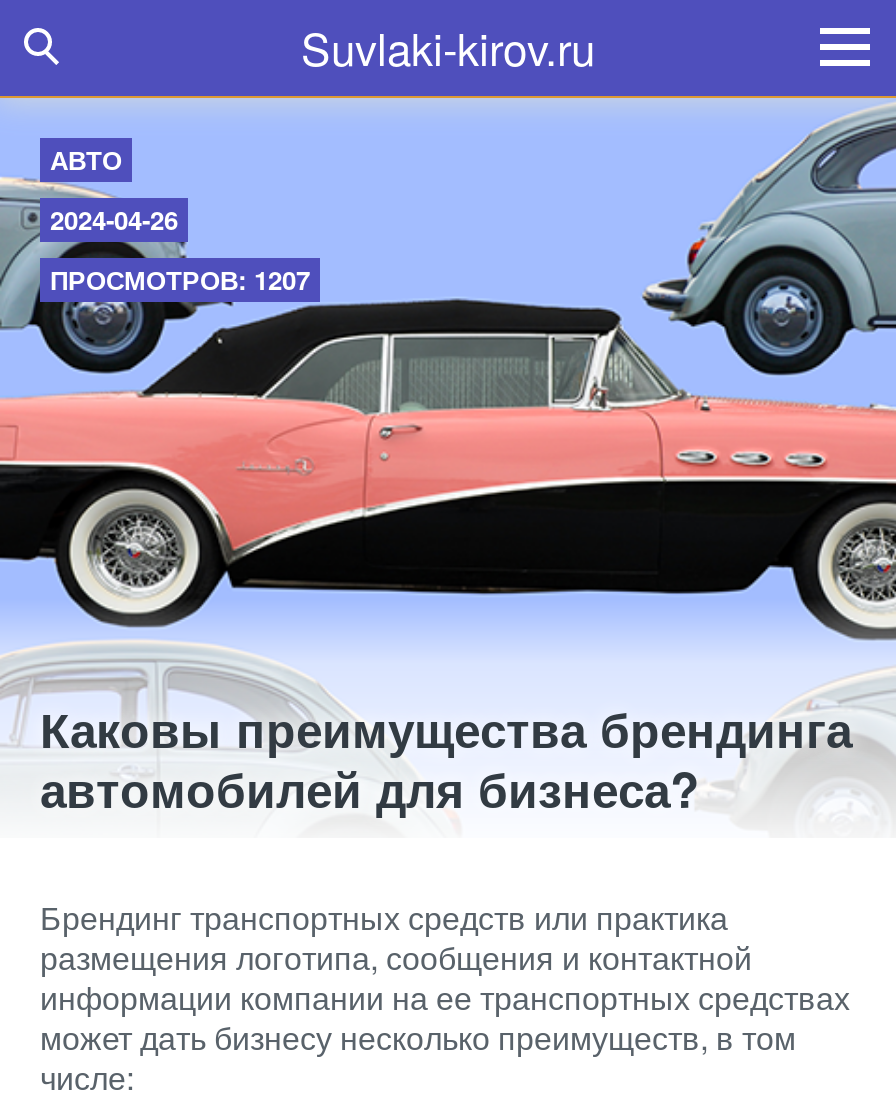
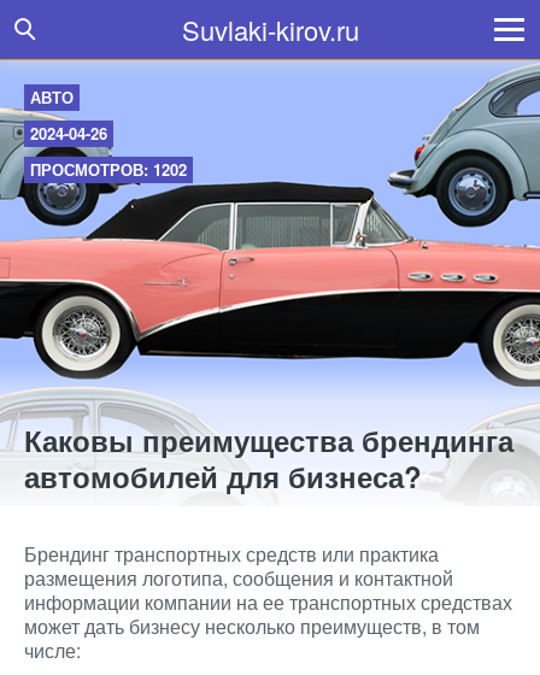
[50,260,310,298] ПРОСМОТРОВ: 1207 -> [30,158,187,181] ПРОСМОТРОВ: 1202

